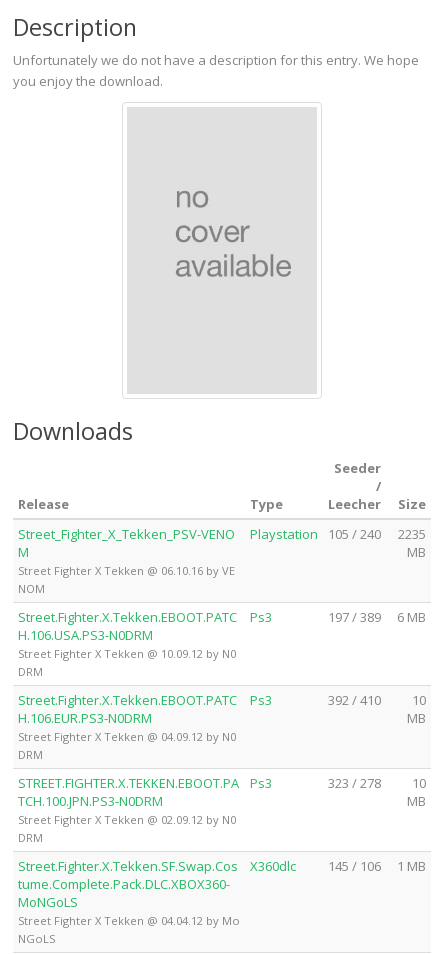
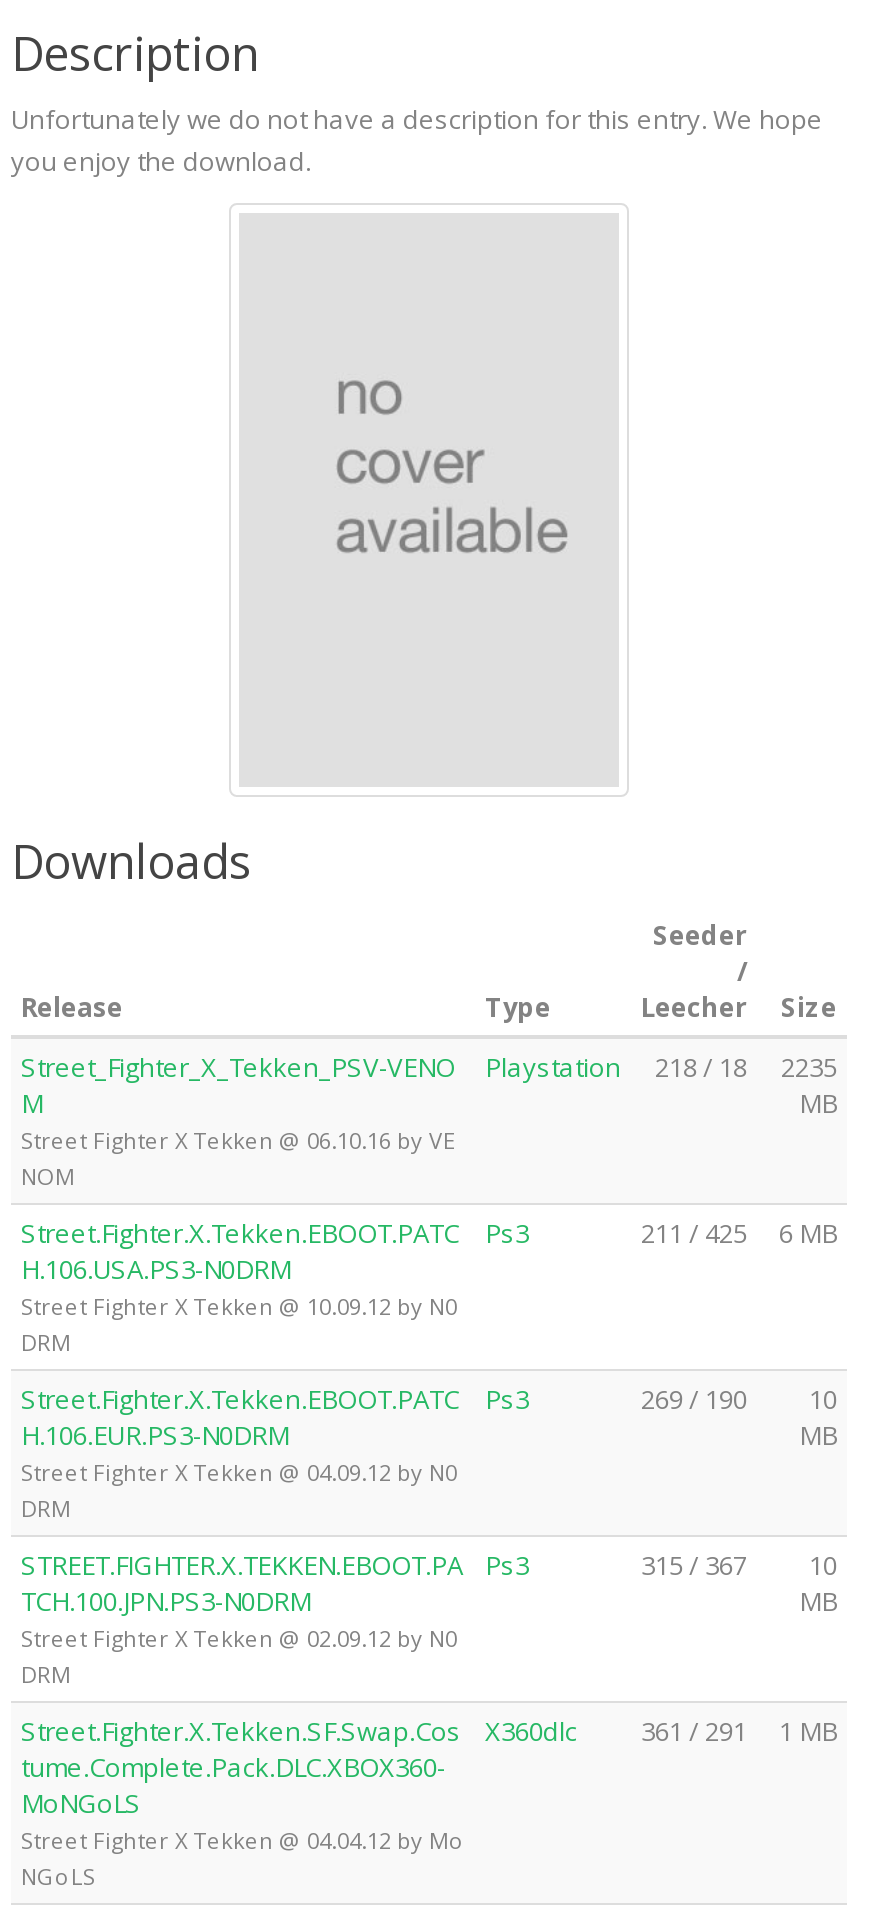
[250,525,381,543] Playstation 105 / 240 -> [485,1049,747,1085] Playstation | 218 / 18
[328,608,426,626] 197 / 389 6 MB -> [641,1215,837,1251] 211 / 425 6 MB
[328,691,426,709] 392 / 410 10 -> [641,1381,837,1417] 269 / 190 10
[328,774,426,792] 323 / 278 10 -> [641,1547,837,1583] 315 / 367 10
[18,857,426,875] Street.Fighter.X.Tekken.SF.Swap.Cos X360dlc 145 / 106 1 MB -> [21,1713,837,1749] Street.Fighter.X.Tekken.SF.Swap.Cos X360dlc 361 / 291 1 MB

